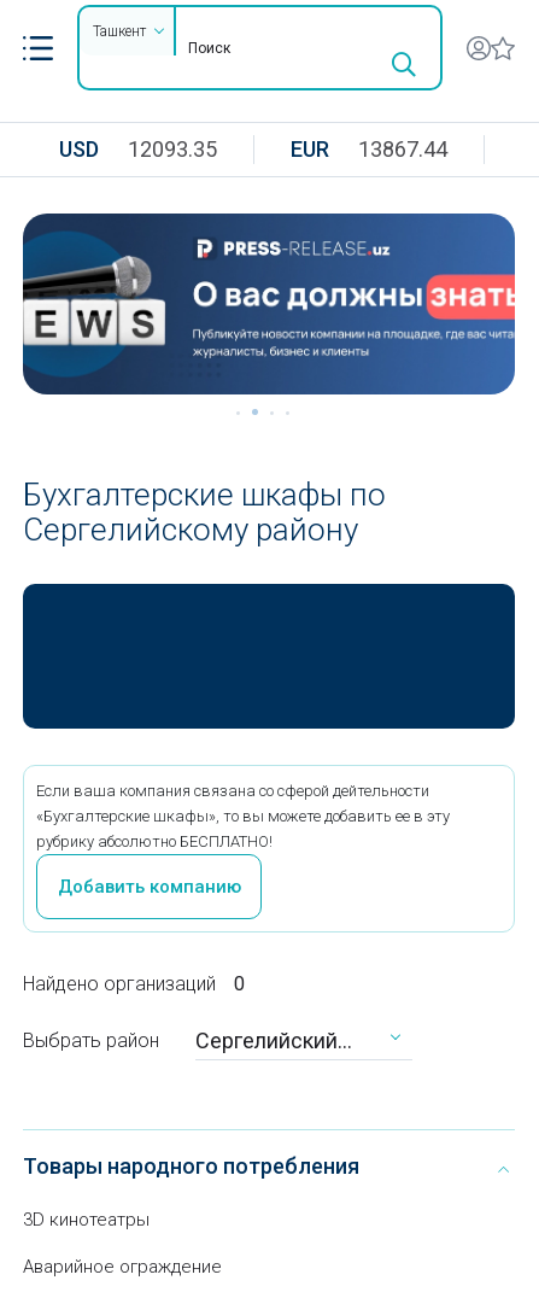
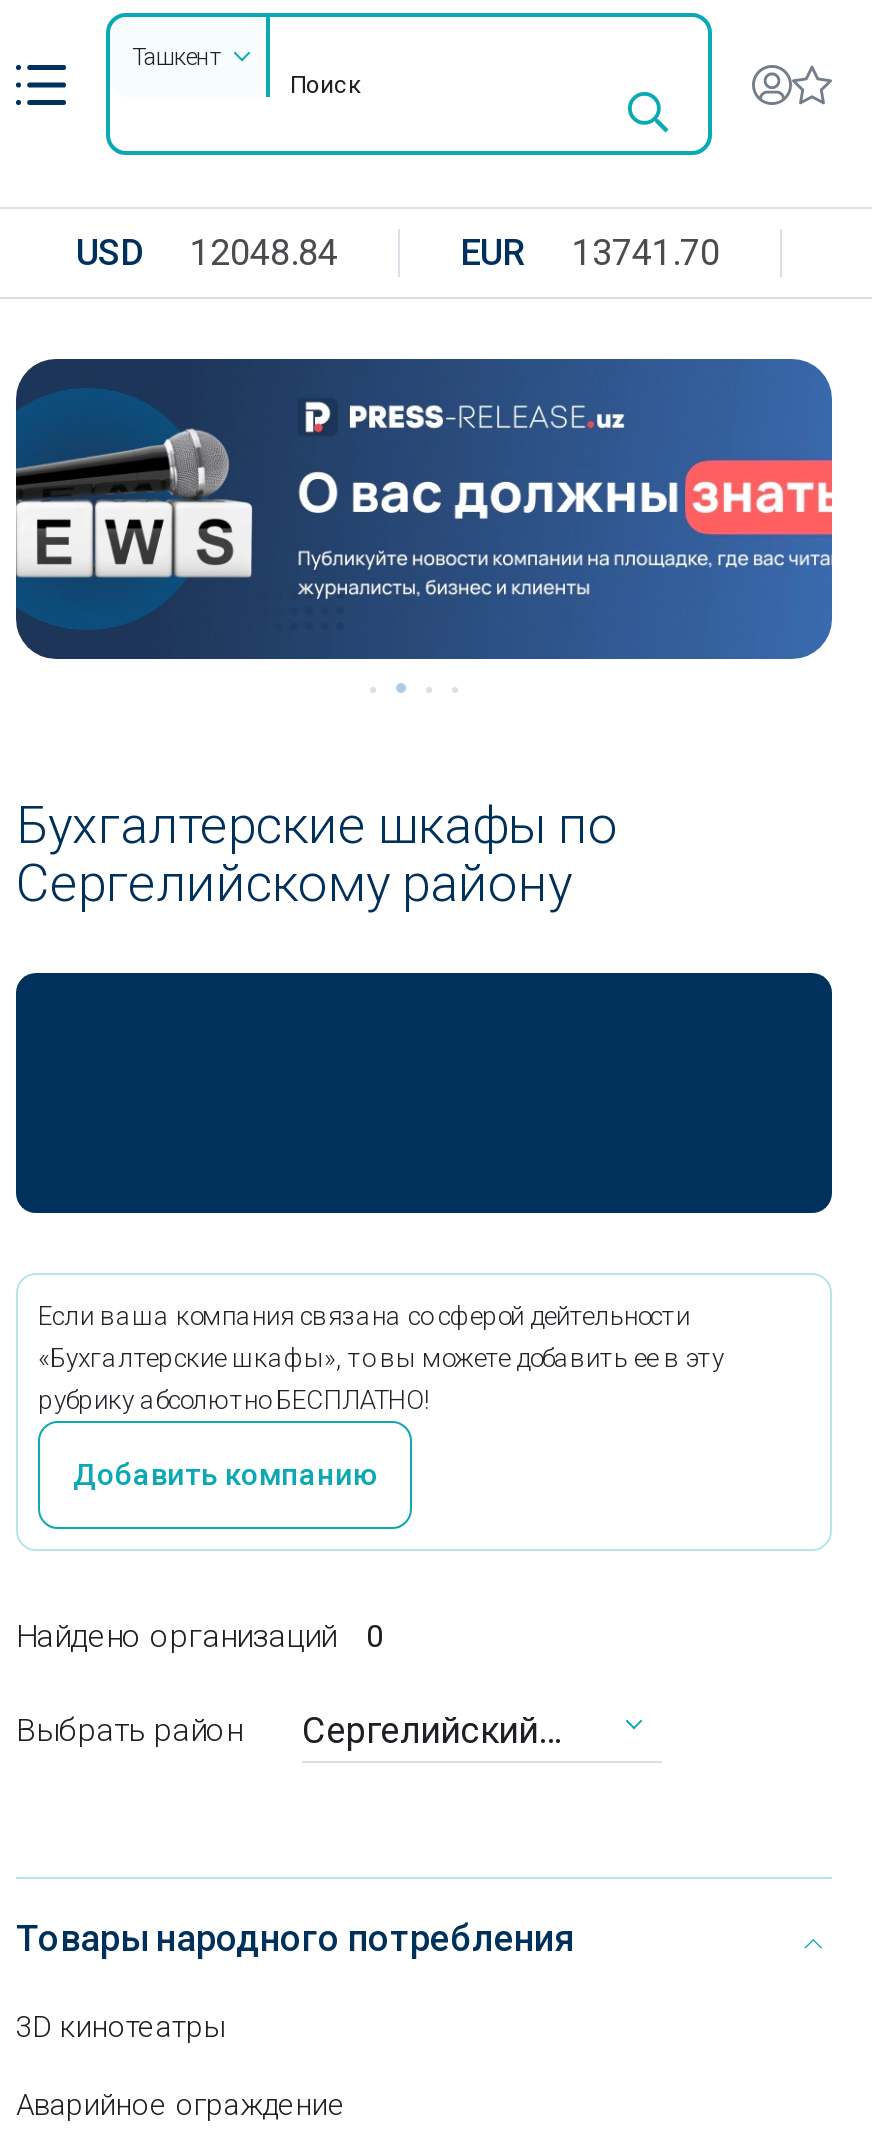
[59,136,217,162] USD 12093.35 -> [76,231,338,273] USD 12048.84
[291,136,447,162] EUR 13867.44 -> [460,231,720,273] EUR 13741.70

